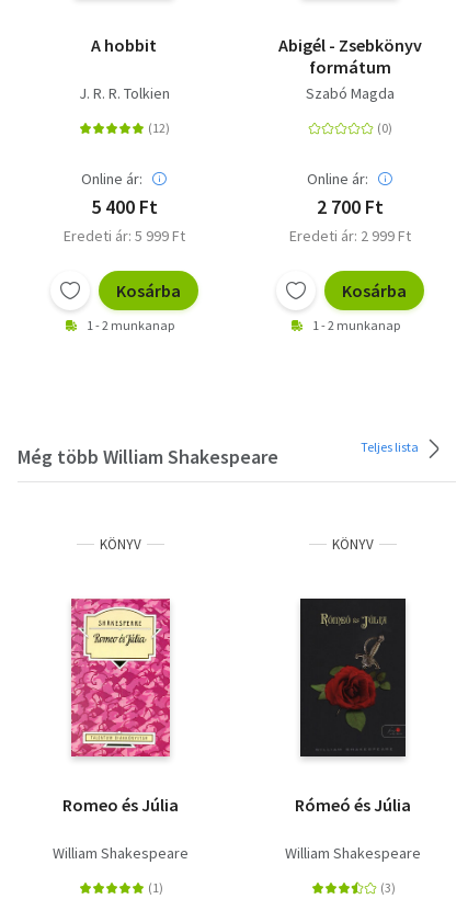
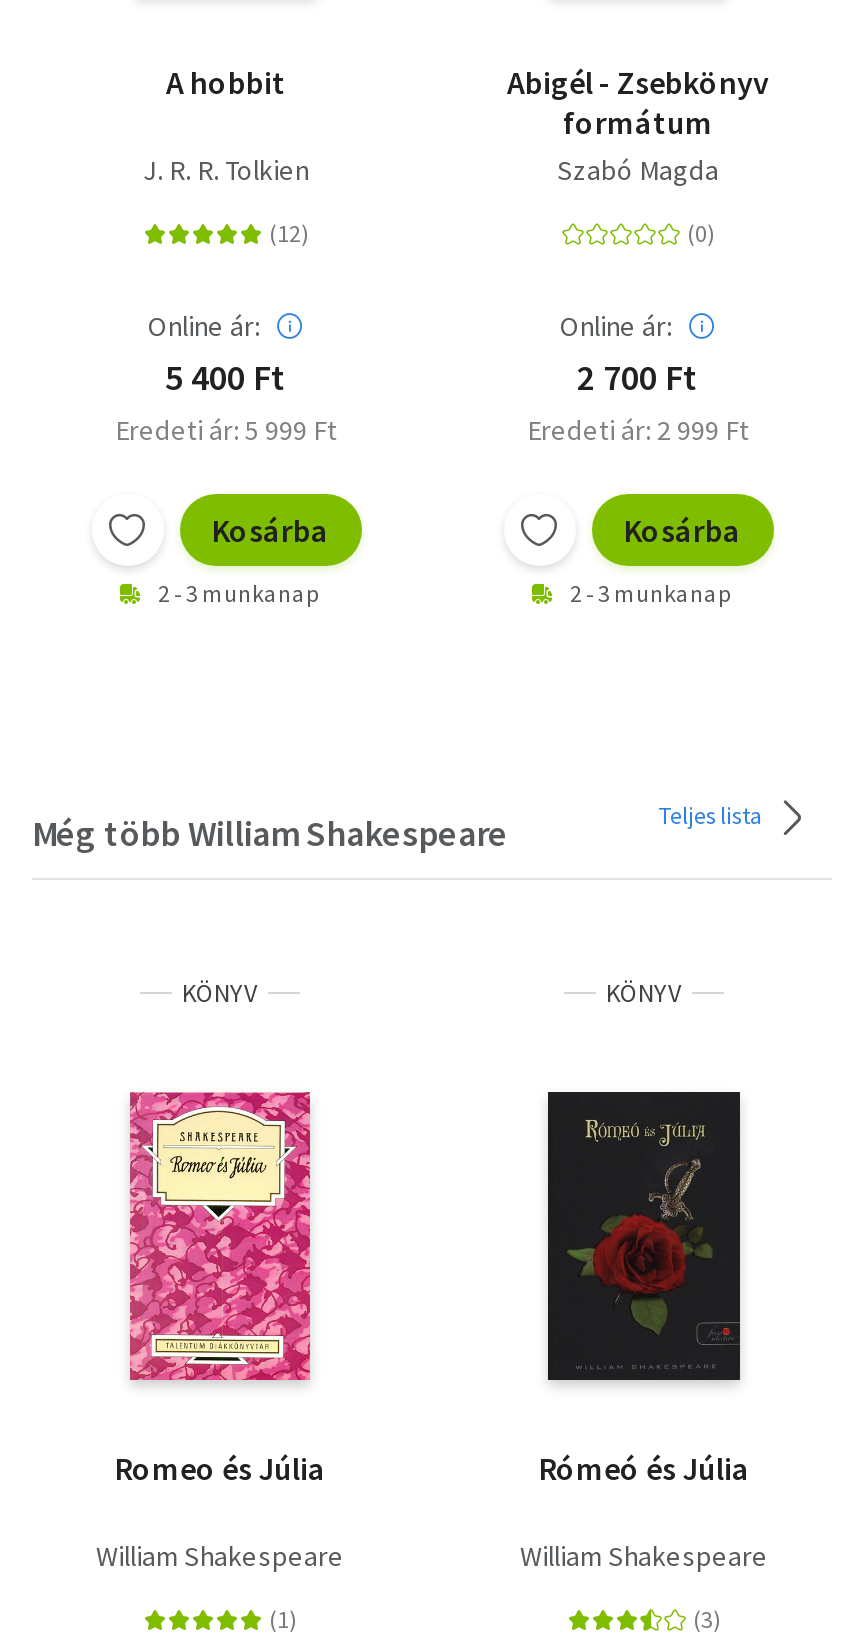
[87,317,174,334] 1 - 2 munkanap -> [158,579,318,609] 2 - 3 munkanap
[312,317,400,334] 1 - 2 munkanap -> [570,579,730,609] 2 - 3 munkanap

